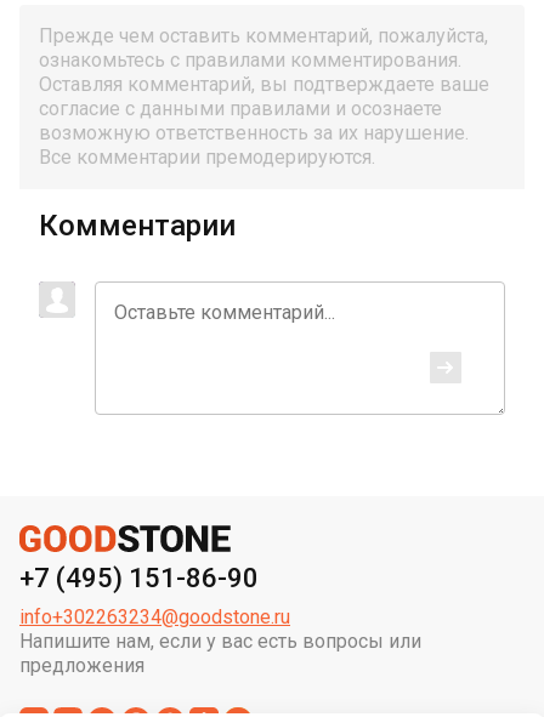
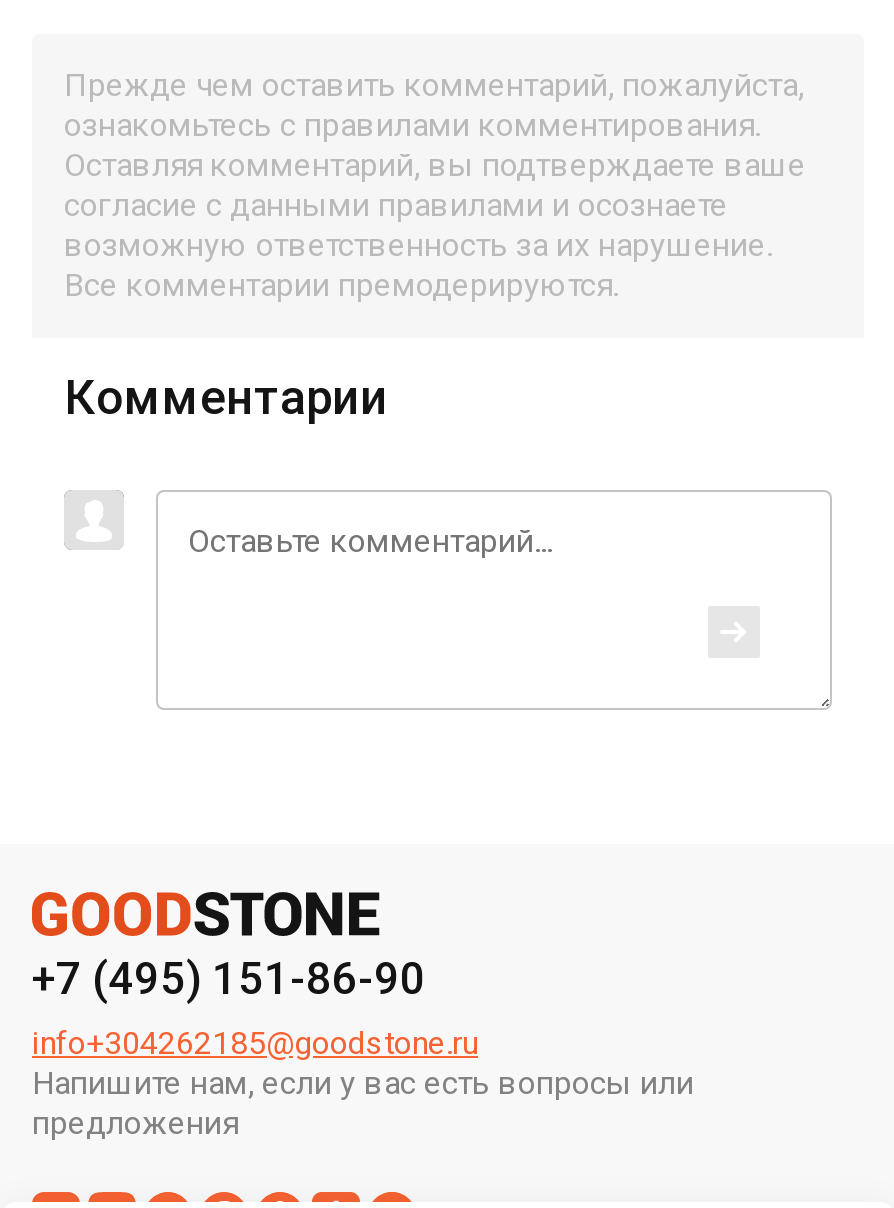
[19,605,290,628] info+302263234@goodstone.ru -> [32,1024,478,1062] info+304262185@goodstone.ru

